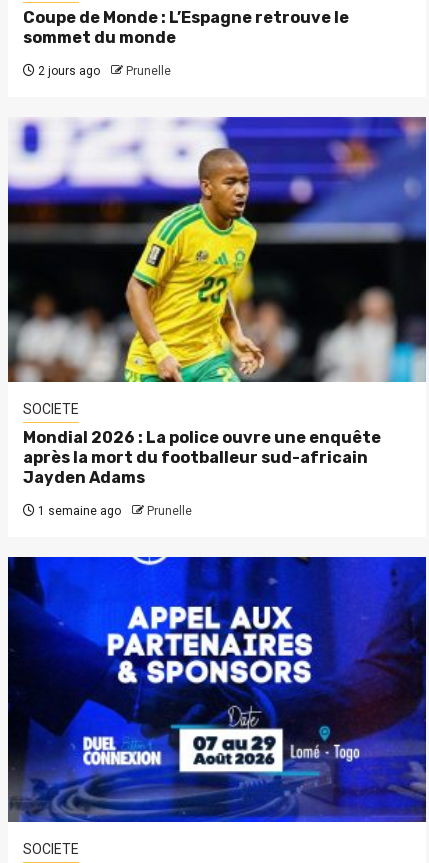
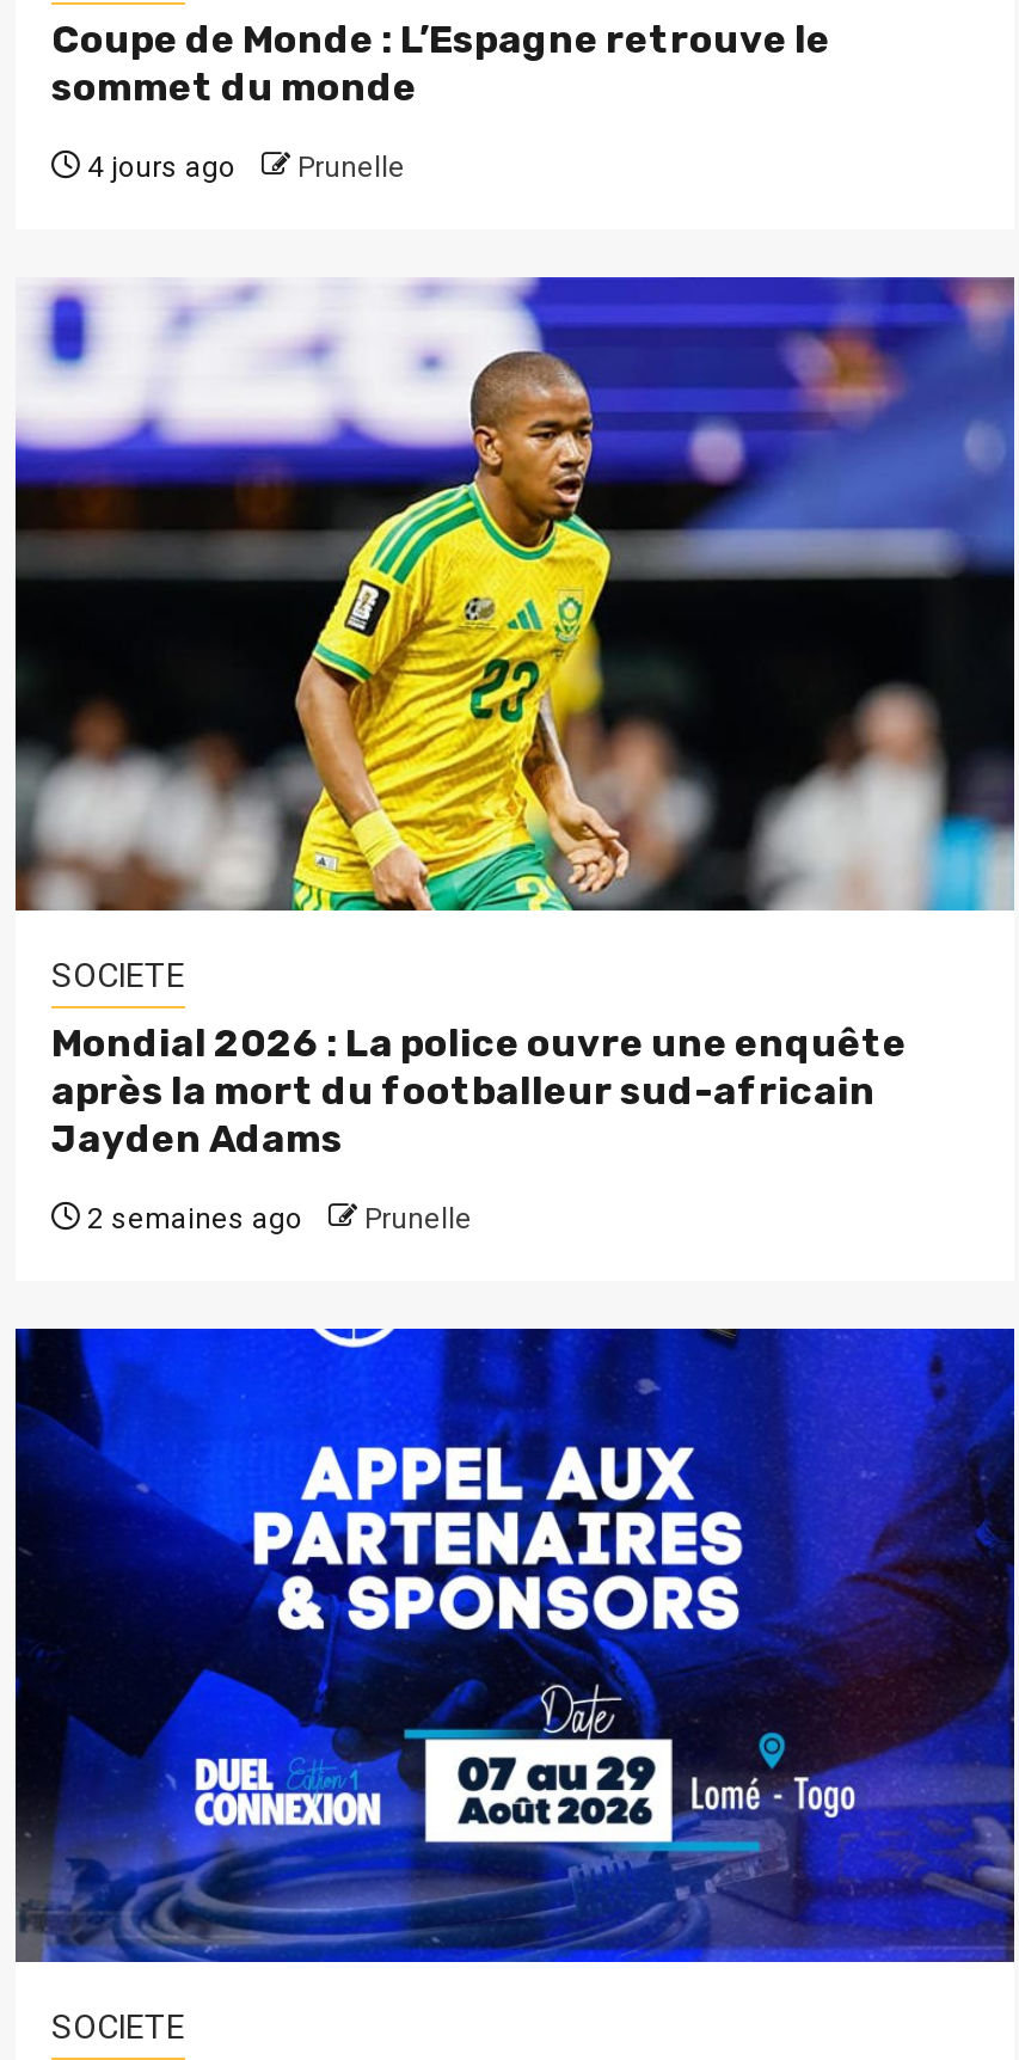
[35,64,171,78] 2 jours ago Prunelle -> [80,150,405,184] 4 jours ago Prunelle
[35,504,192,518] 1 semaine ago Prunelle -> [80,1202,472,1235] 2 semaines ago Prunelle

